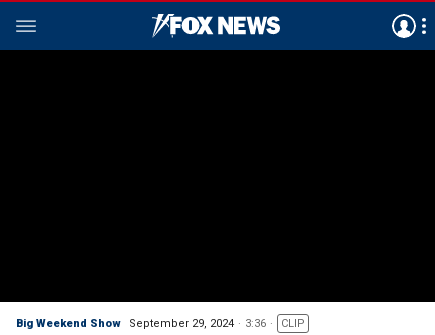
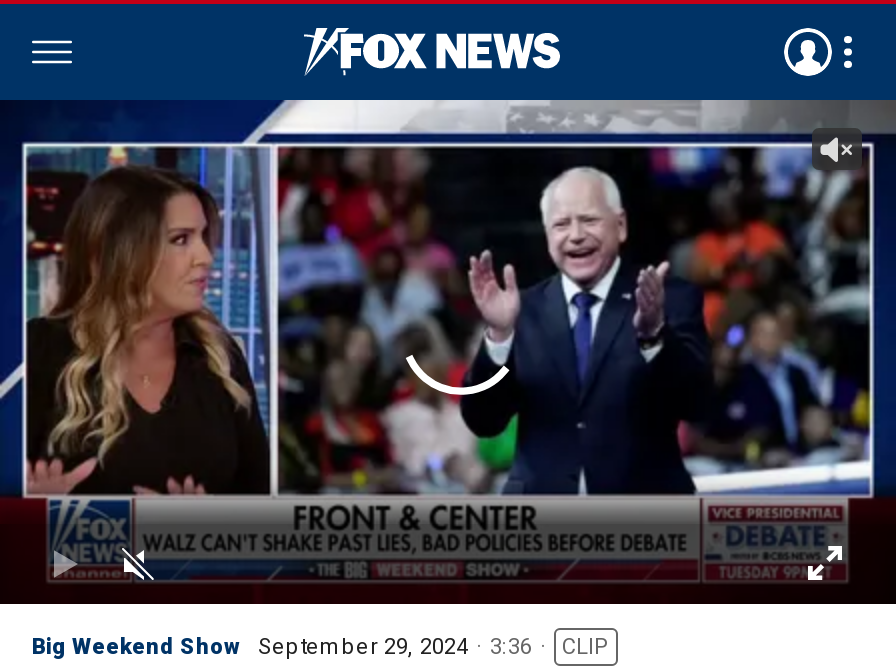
none -> [6,98,890,602] [image]

